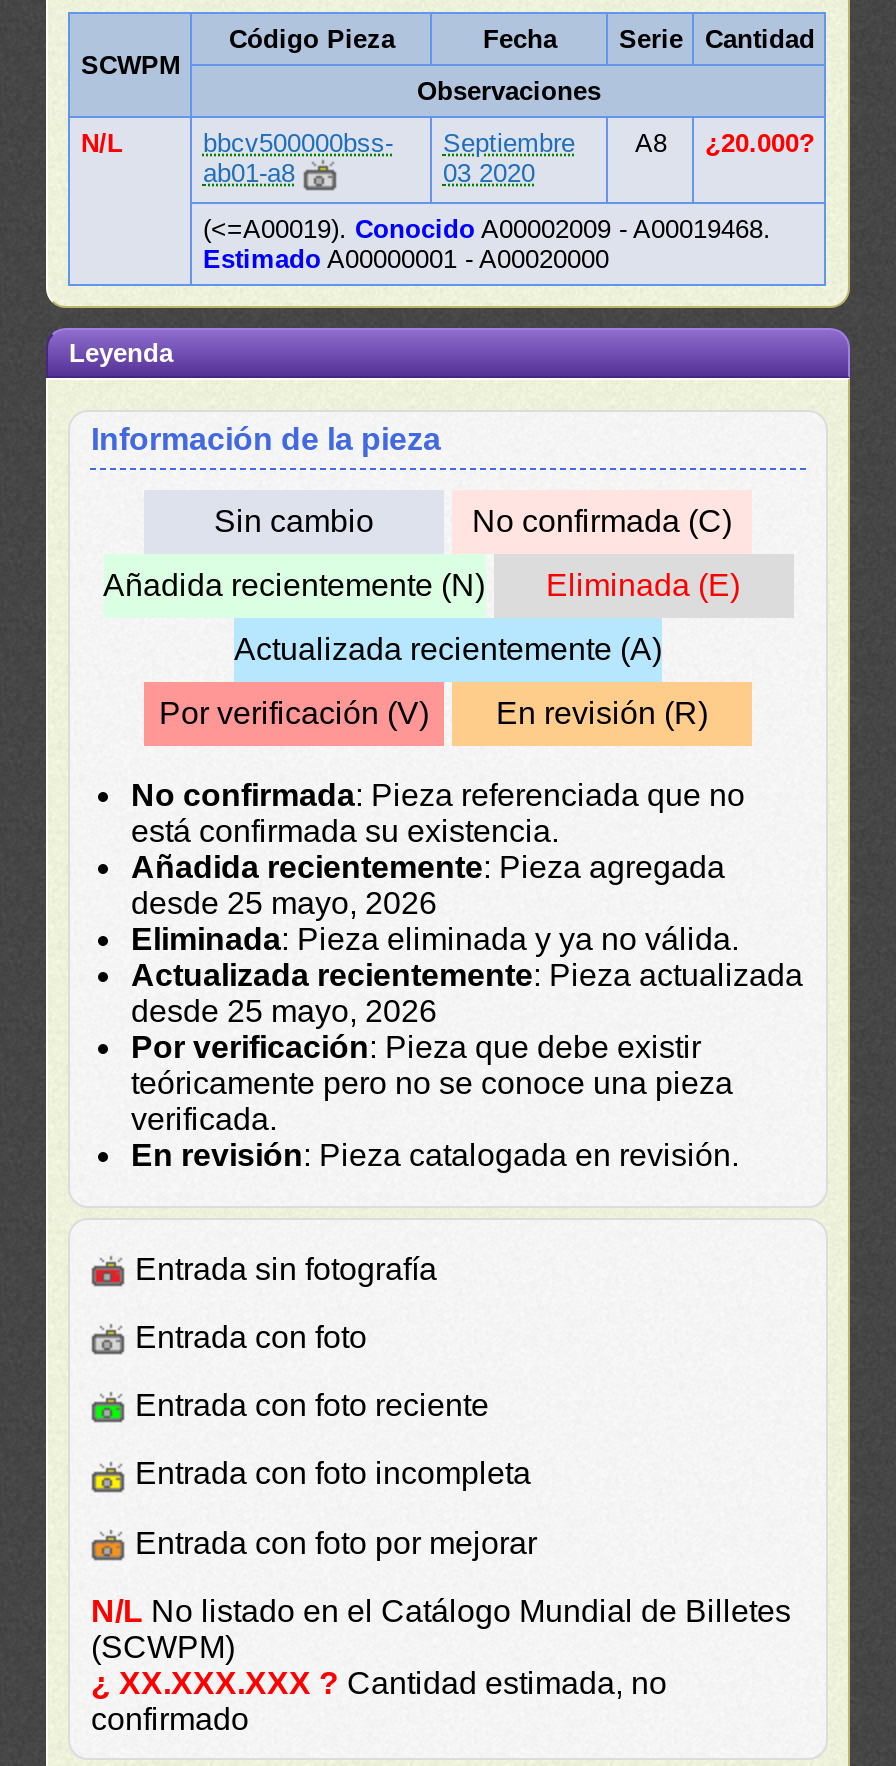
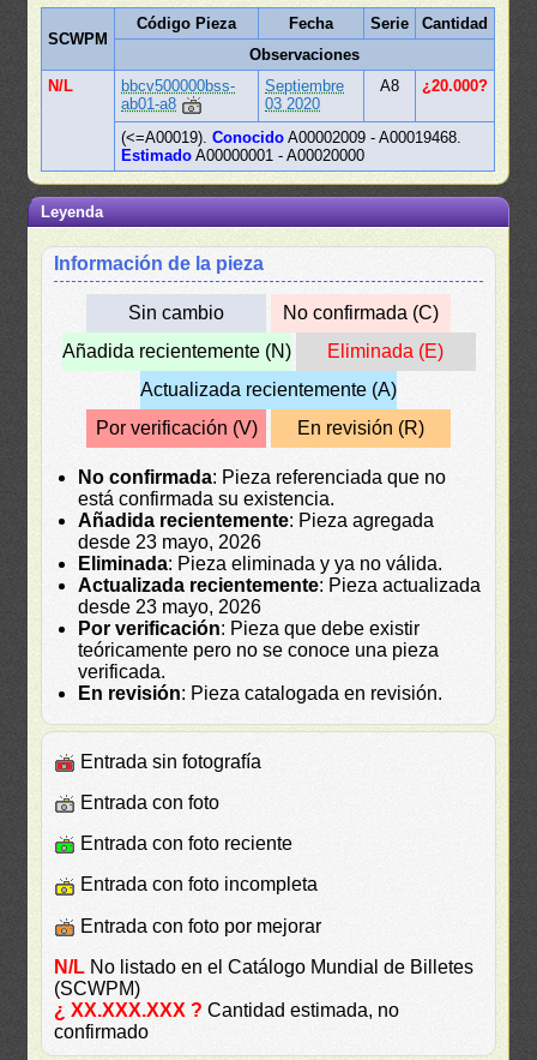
[131,885,437,919] desde 25 mayo, 2026 -> [78,531,262,552] desde 23 mayo, 2026
[131,993,437,1027] desde 25 mayo, 2026 -> [78,596,262,617] desde 23 mayo, 2026

